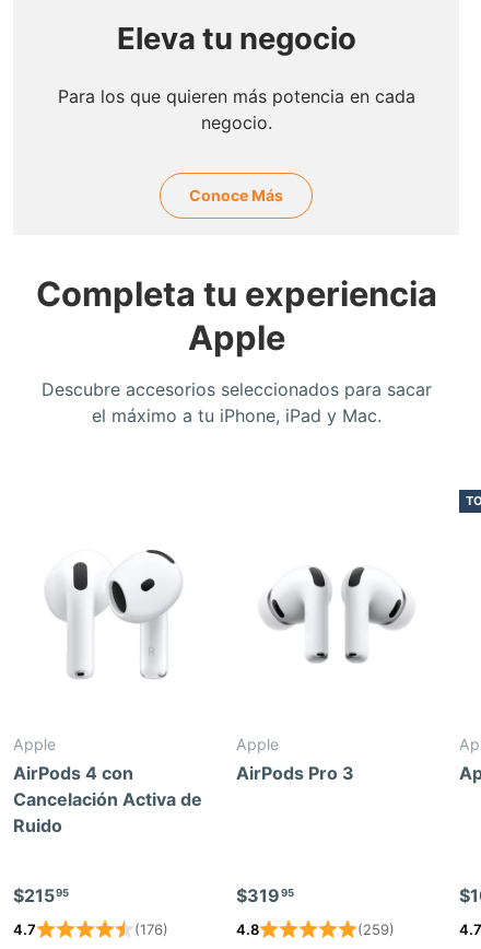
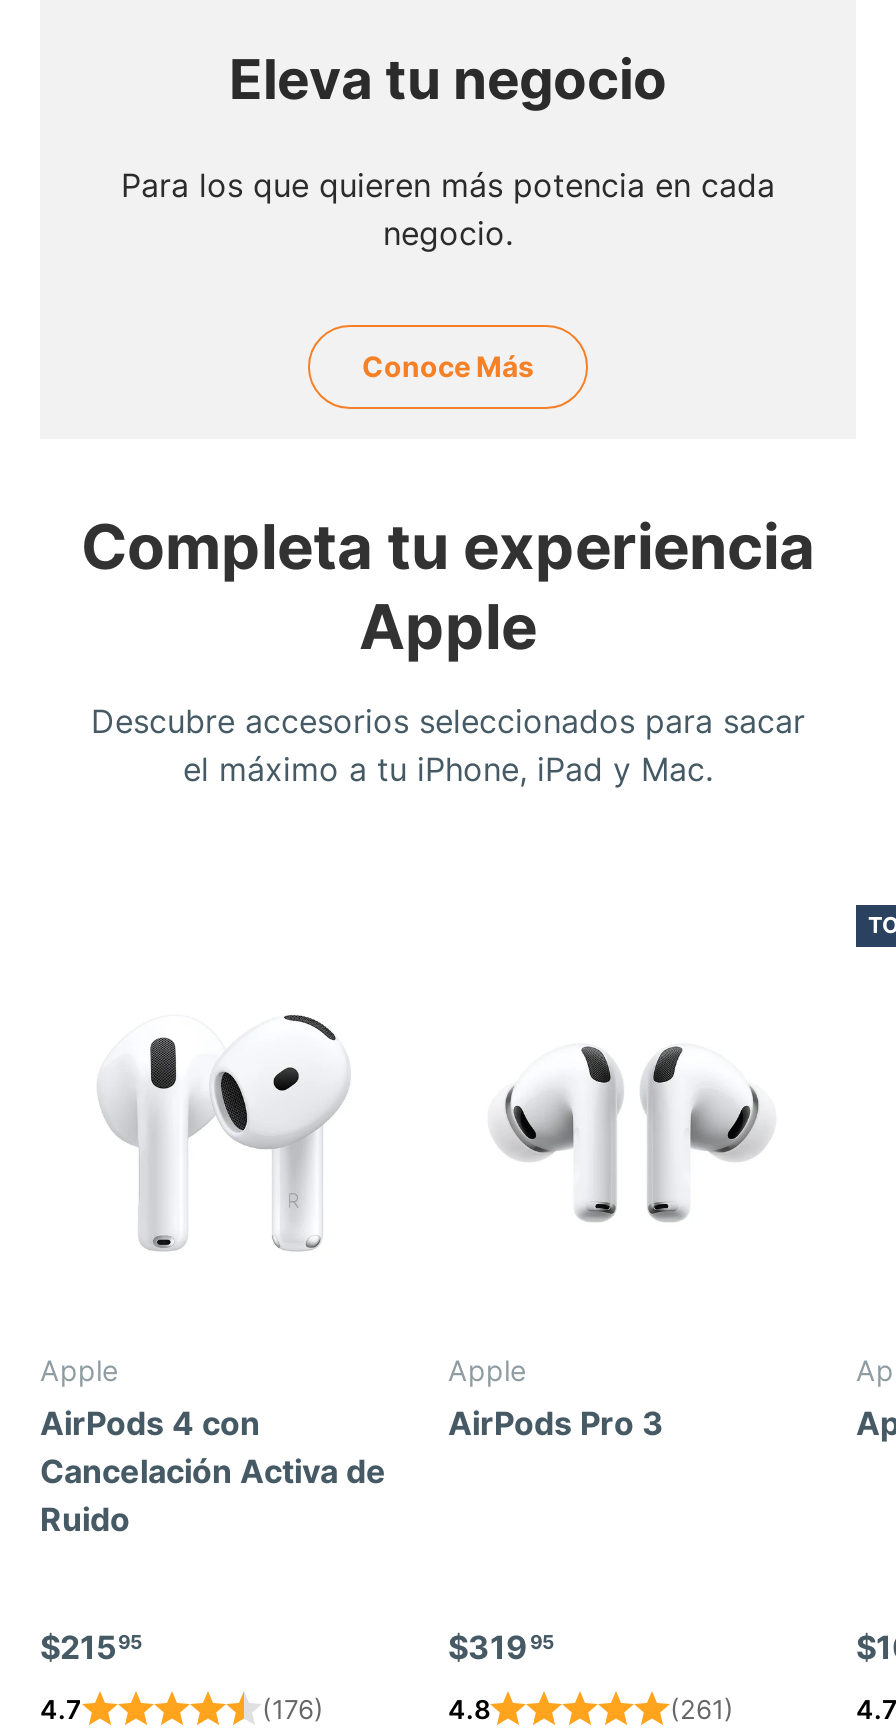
[357,921,395,938] (259) -> [670,1693,734,1725] (261)

